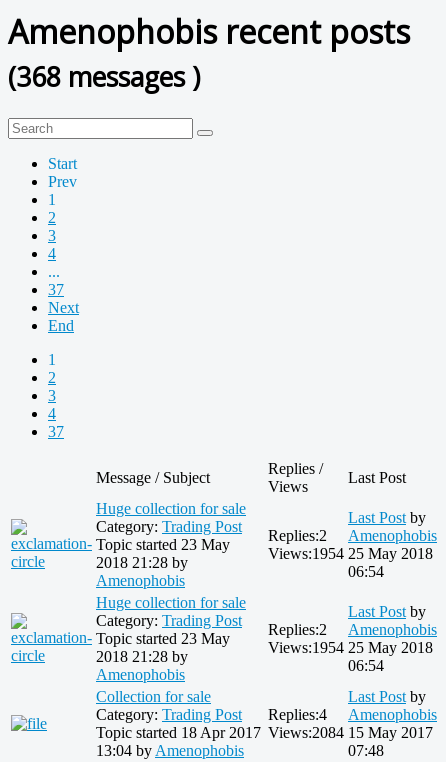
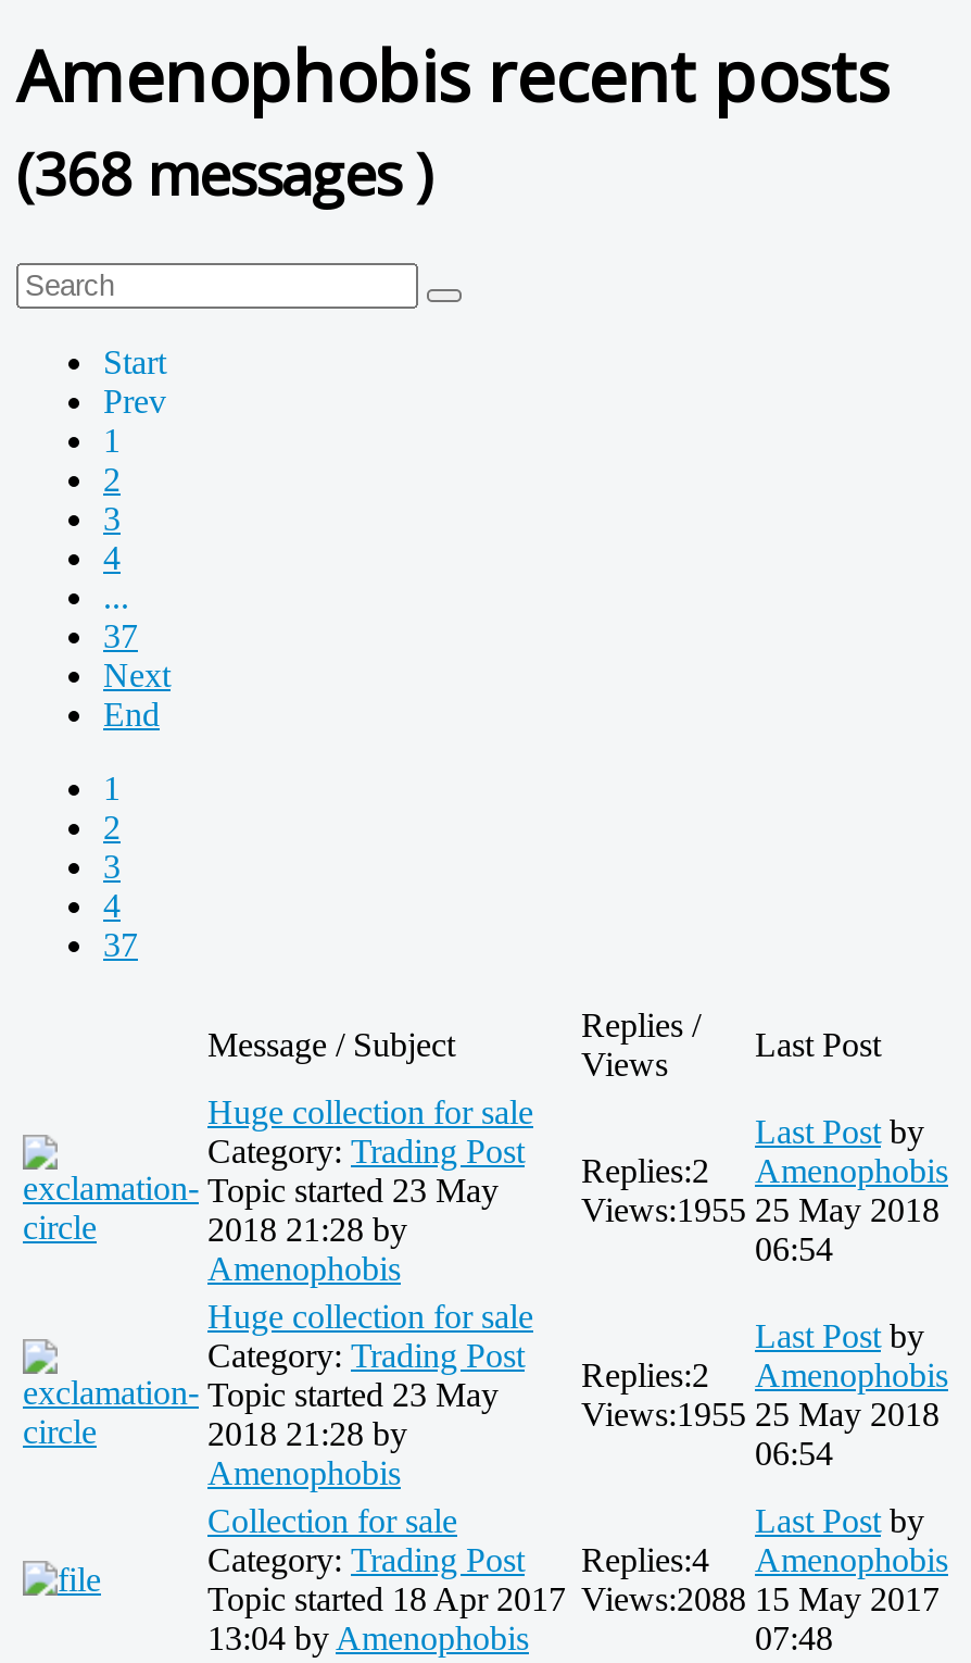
[268,544,433,561] Views:1954 25 May 2018 -> [581,1190,940,1227] Views:1955 25 May 2018
[268,638,433,655] Views:1954 25 May 2018 -> [581,1395,940,1431] Views:1955 25 May 2018
[96,723,433,740] Topic started 18 Apr 2017 Views:2084 15 May 2017 -> [207,1579,940,1616] Topic started 18 Apr 2017 Views:2088 15 May 2017

